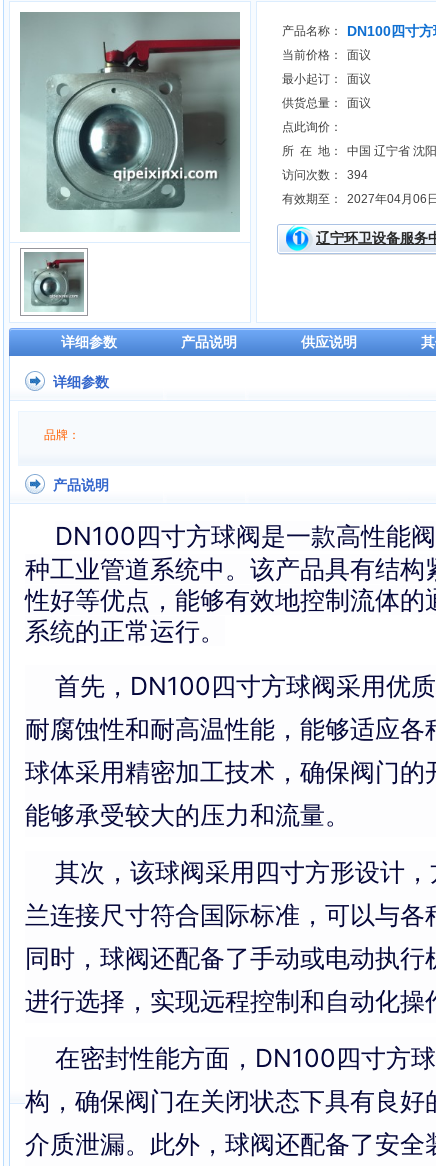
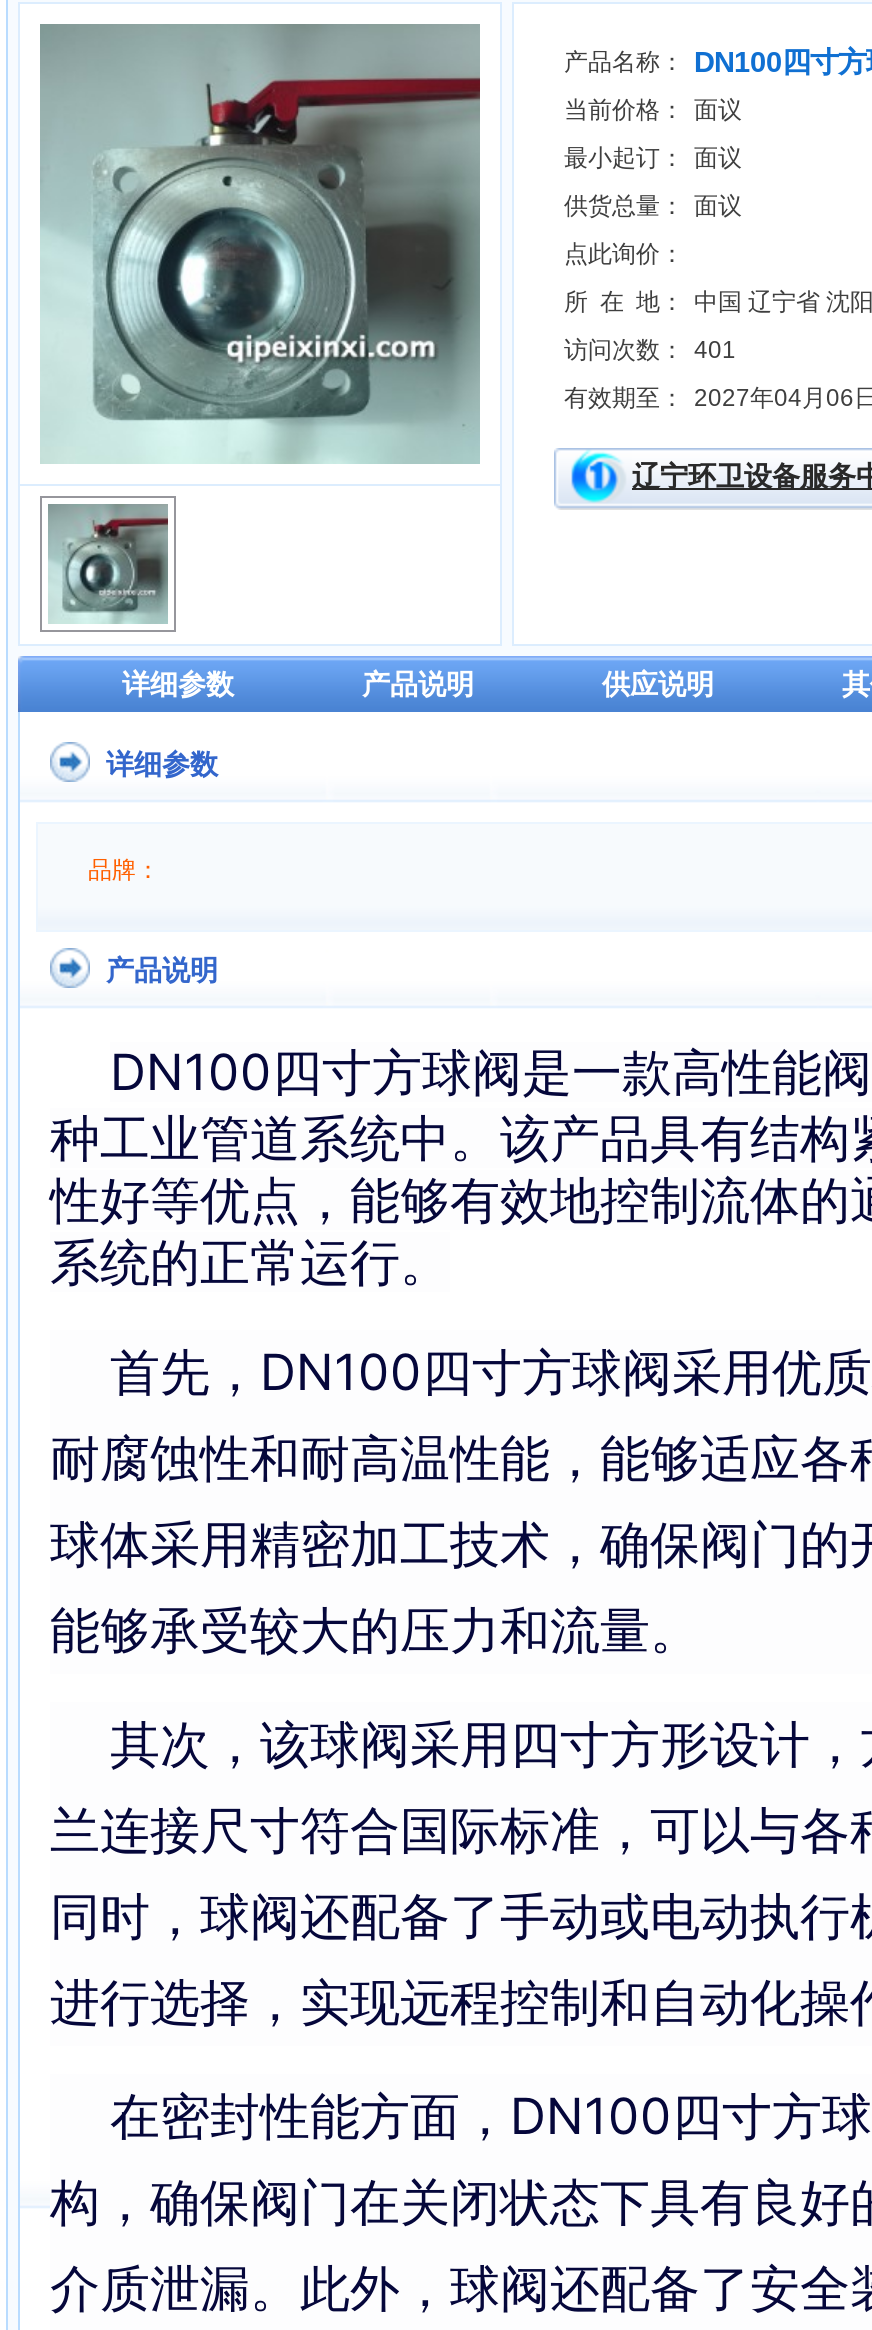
[282,168,368,182] 访问次数： 394 -> [564,336,736,364] 访问次数： 401

